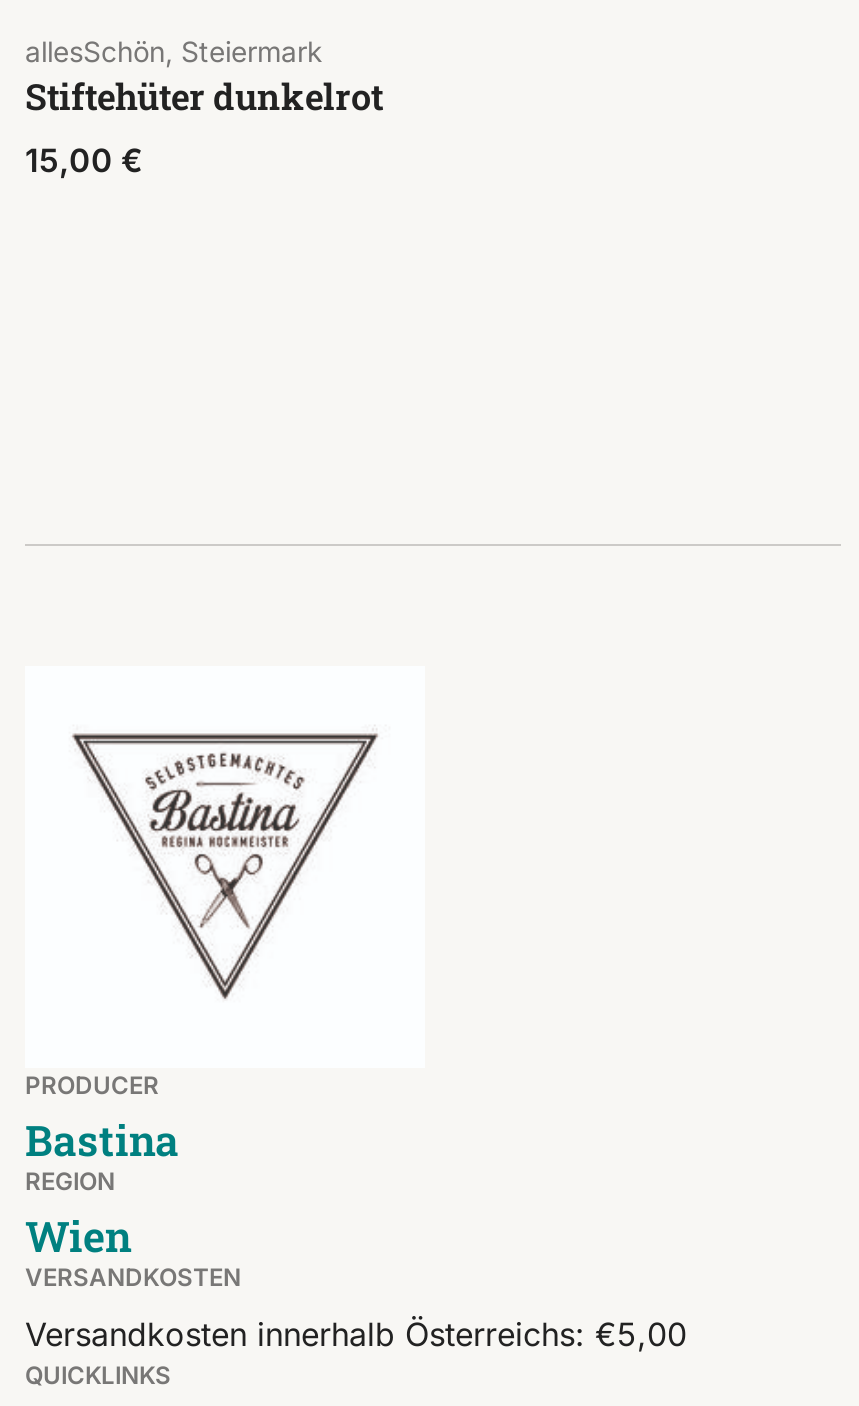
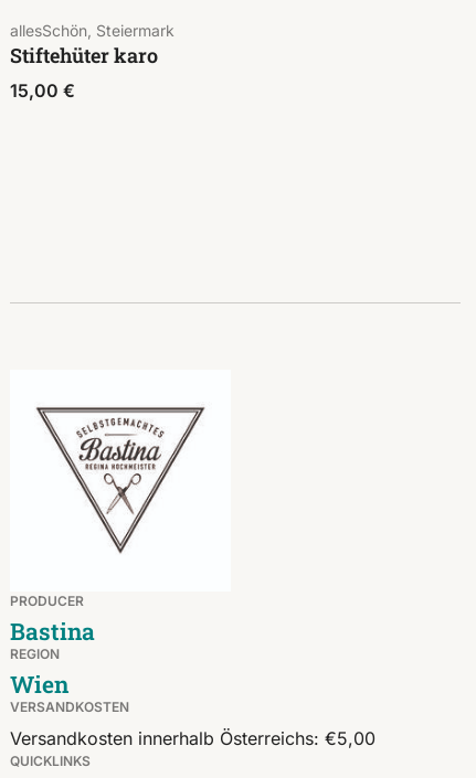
[25,72,383,120] Stiftehüter dunkelrot -> [10,42,158,68] Stiftehüter karo

